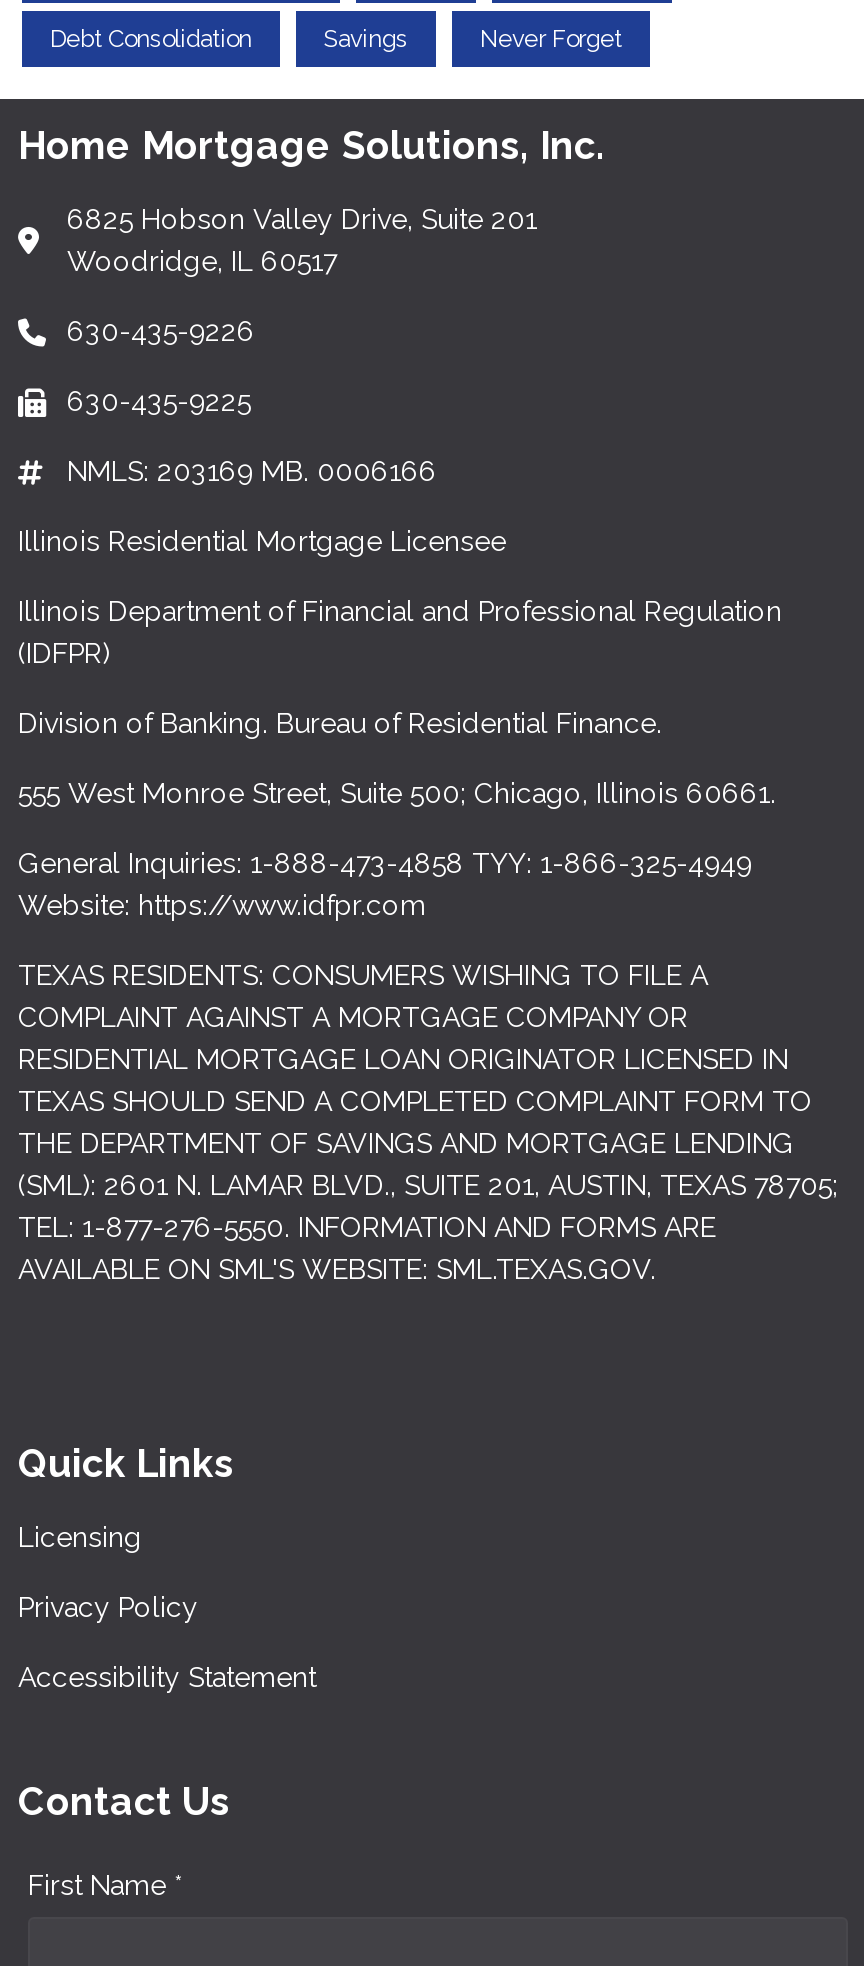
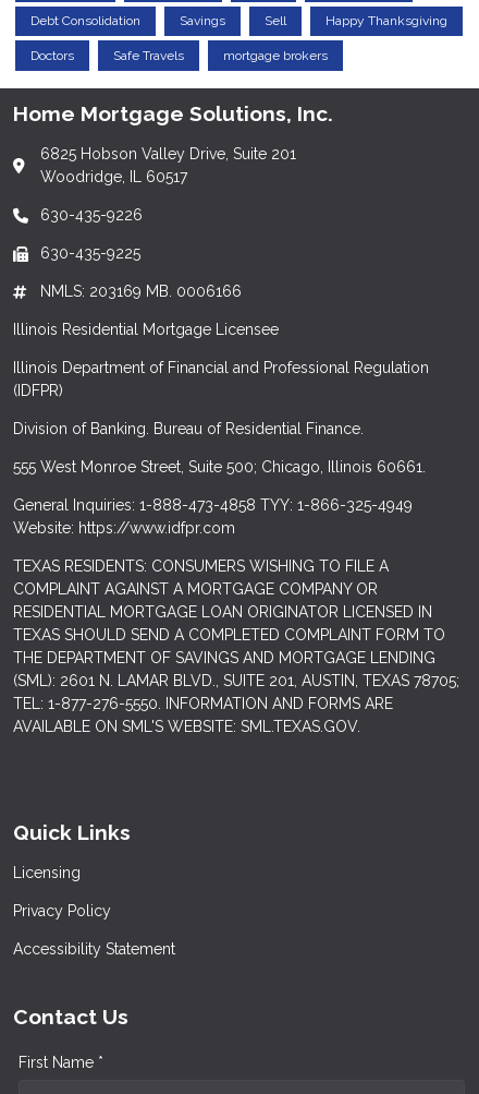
[480,25,622,53] Never Forget -> [30,14,447,63] Sell | Happy Thanksgiving | Doctors | Safe Travels | mortgage brokers

